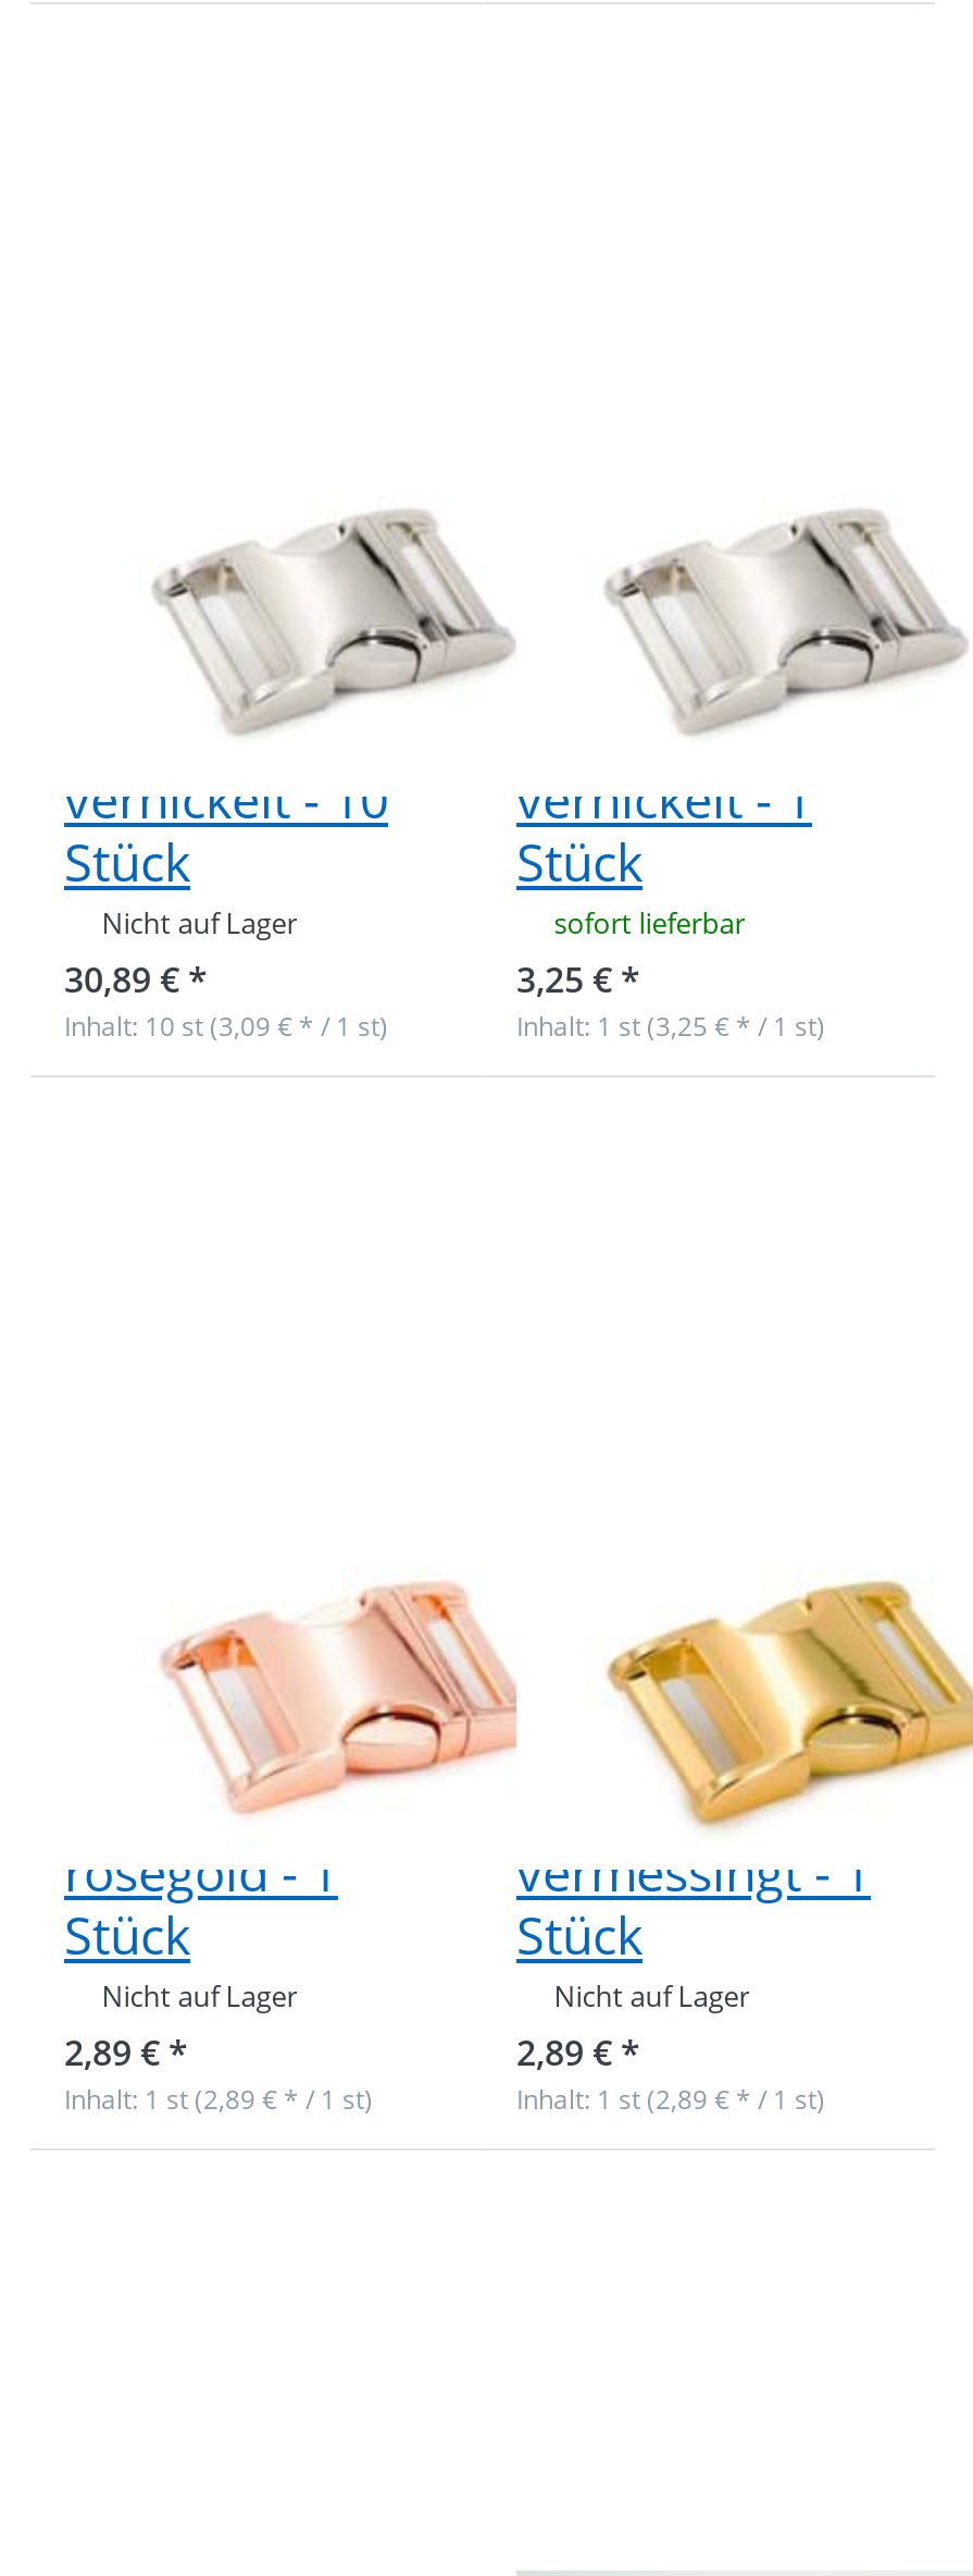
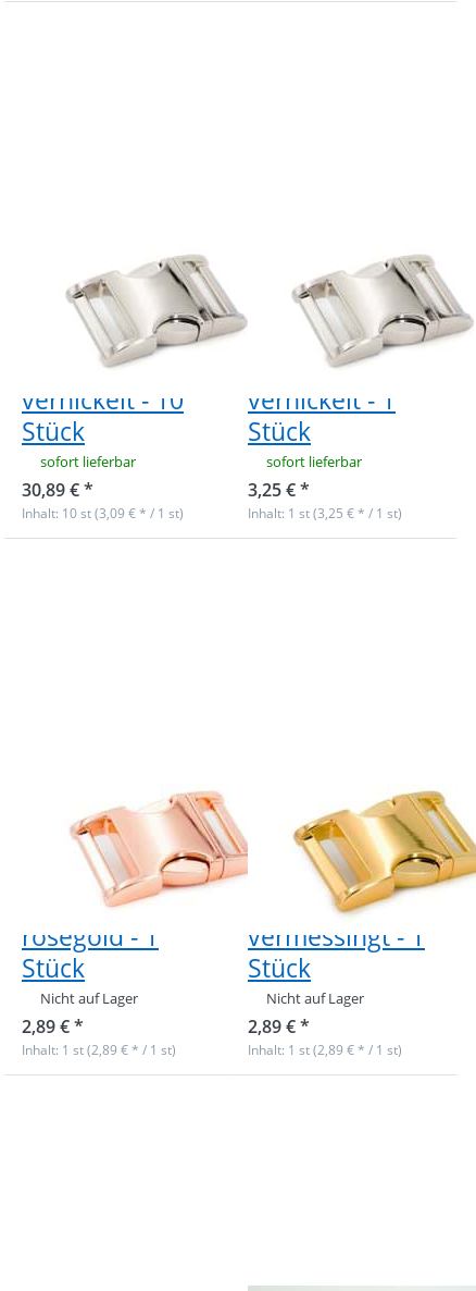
[102,904,297,943] Nicht auf Lager -> [40,452,136,471] sofort lieferbar

